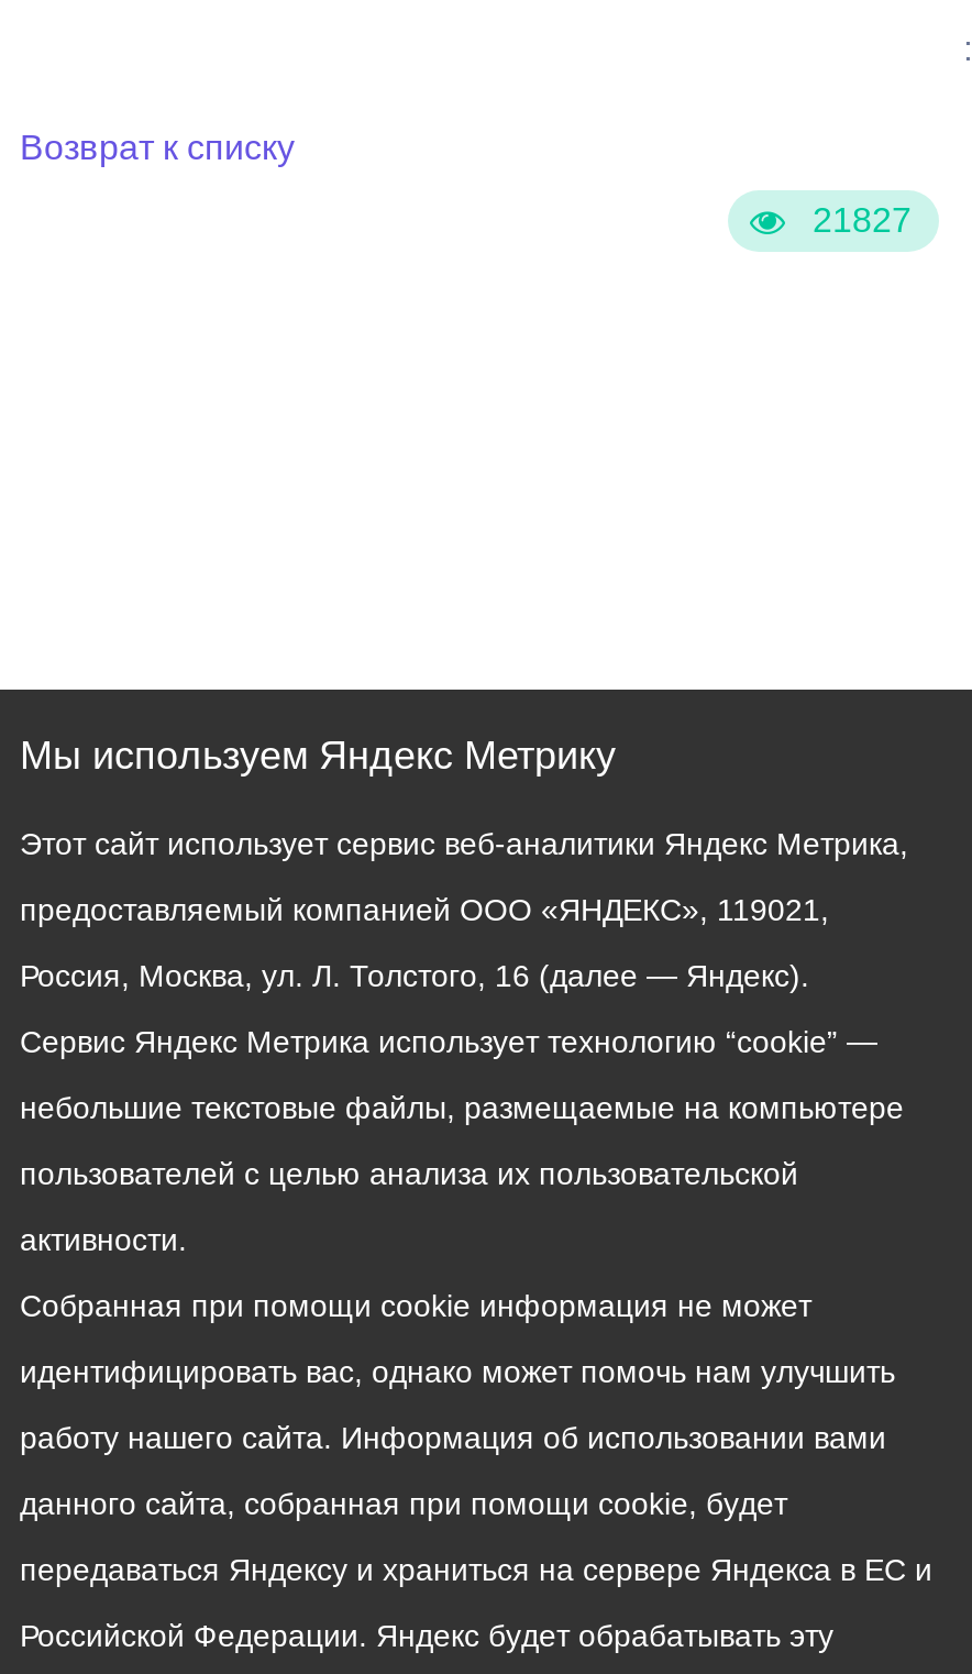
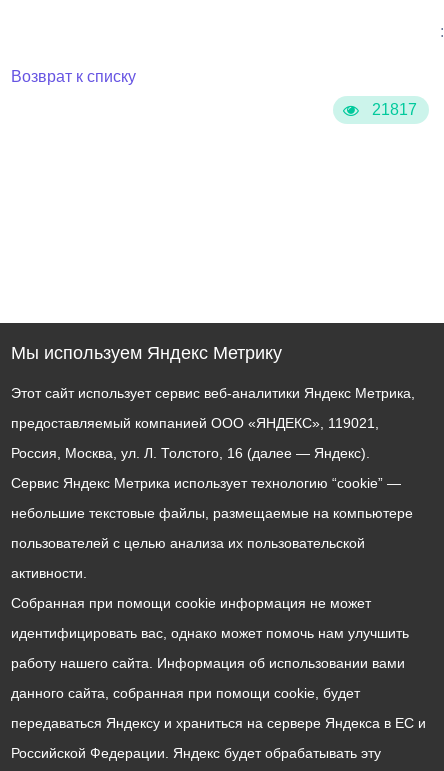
[813,202,912,240] 21827 -> [371,101,416,118] 21817

